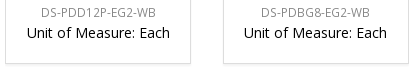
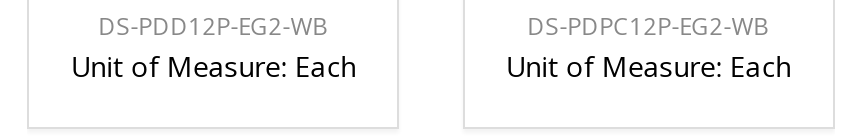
[261,4,370,20] DS-PDBG8-EG2-WB -> [528,9,770,41] DS-PDPC12P-EG2-WB

